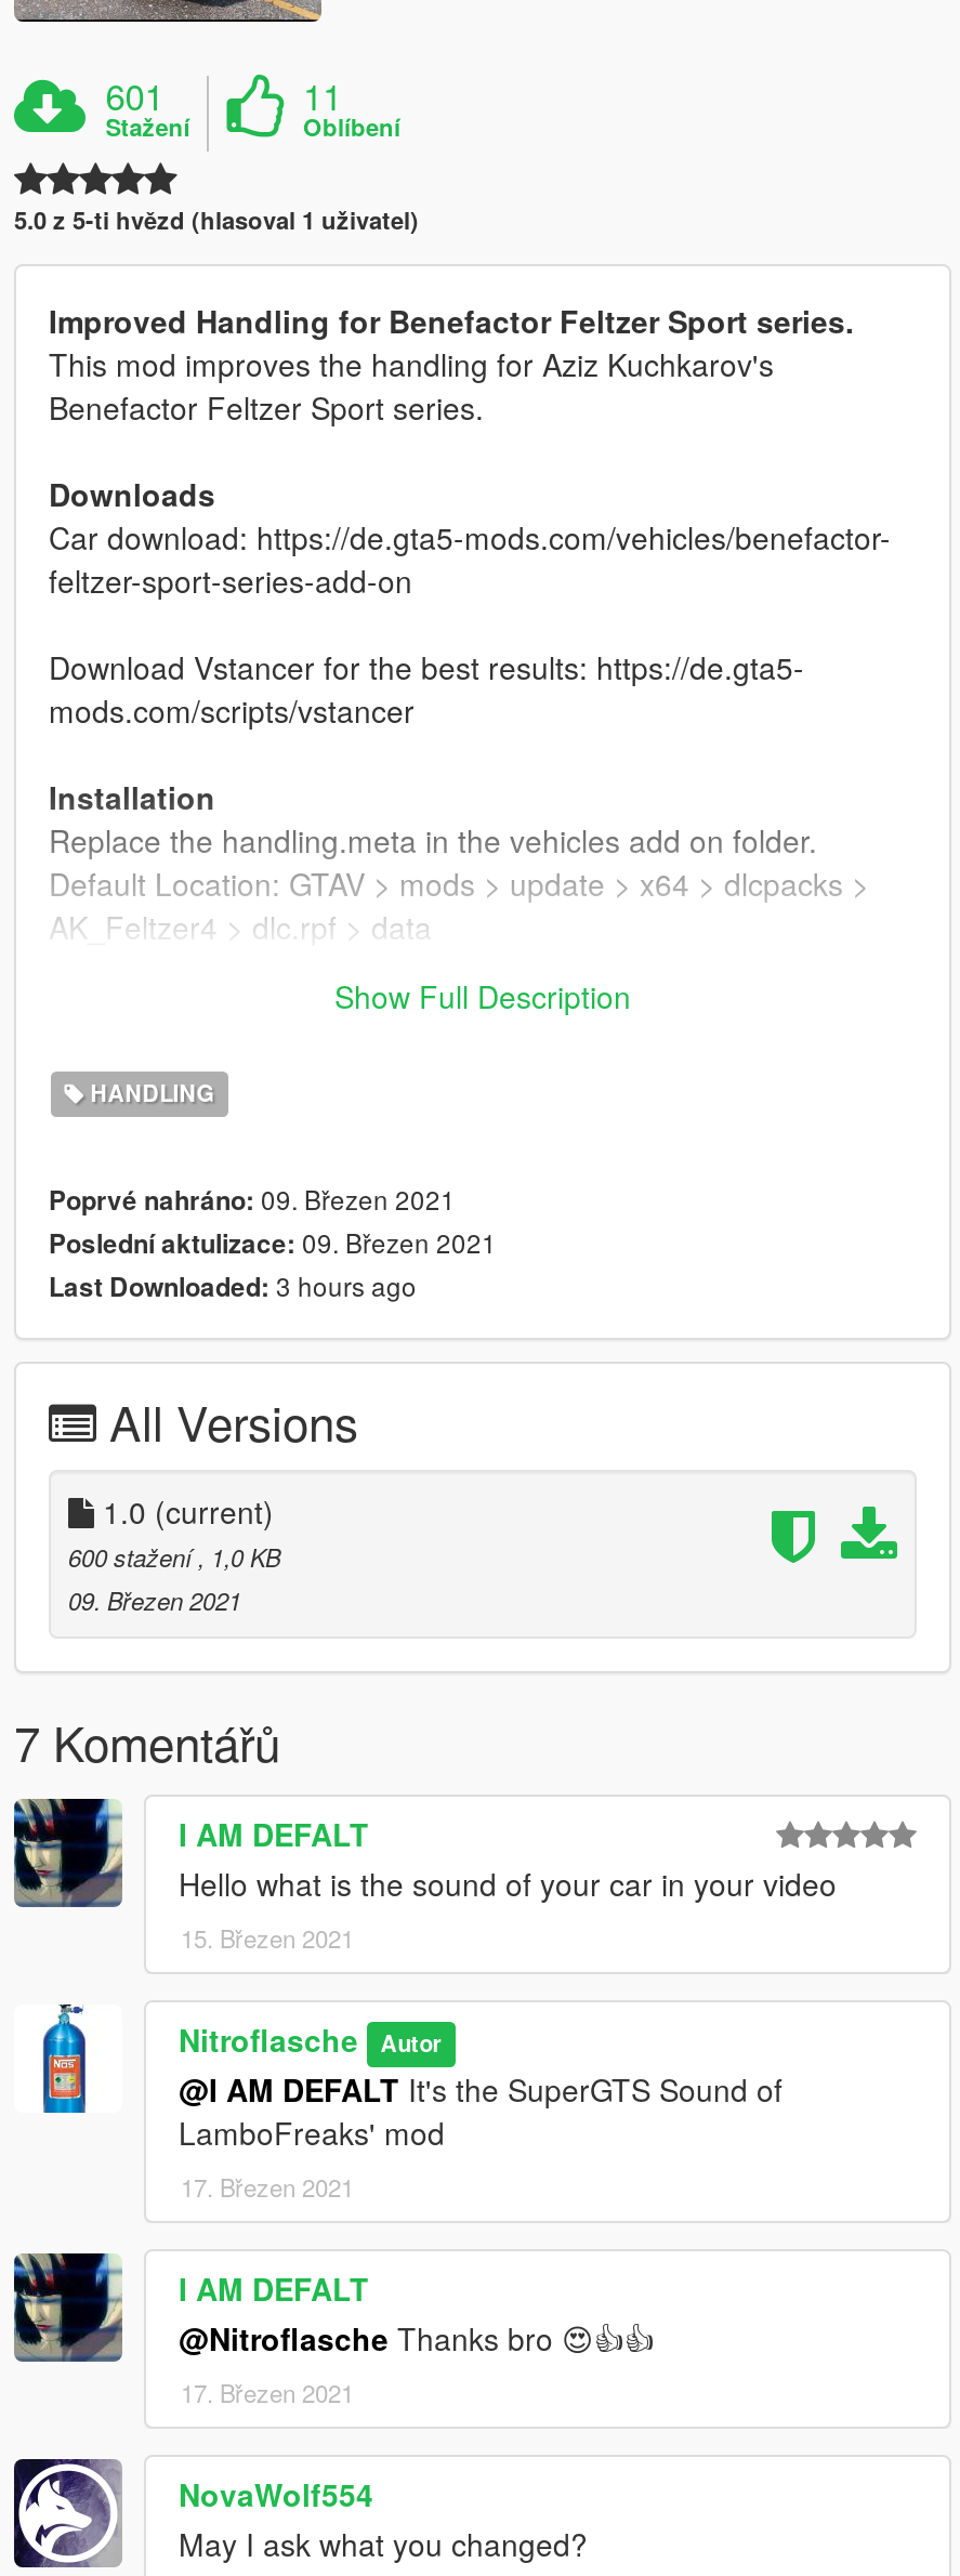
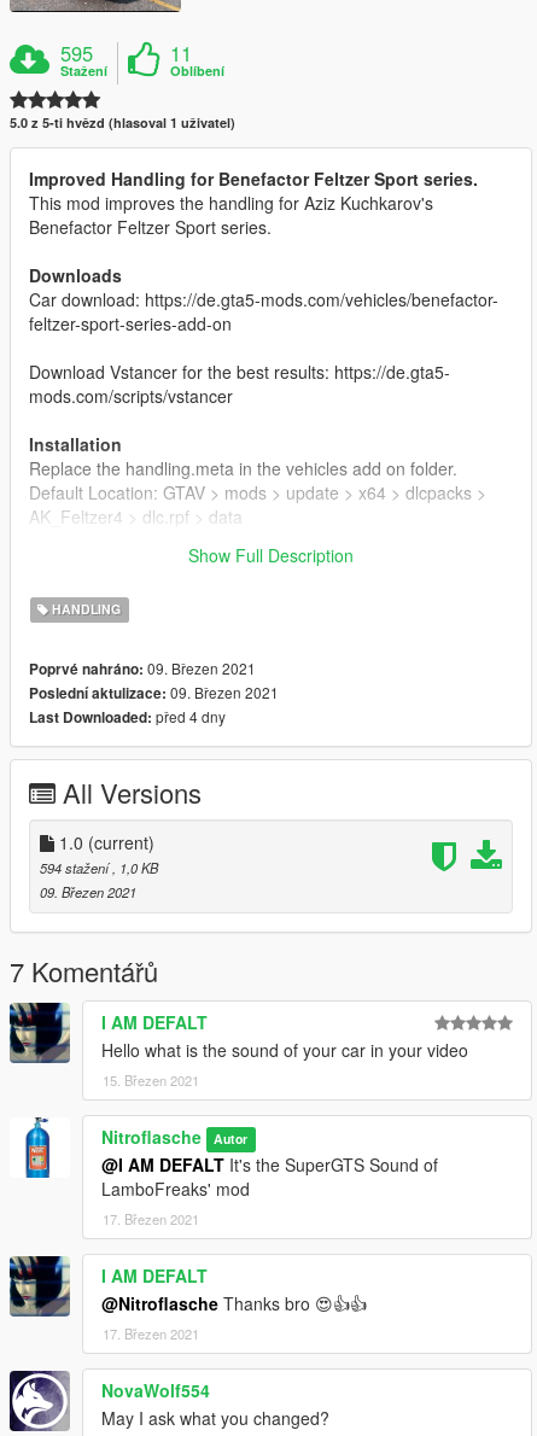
[105,70,164,122] 601 -> [61,39,93,68] 595
[49,1267,417,1306] Last Downloaded: 3 hours ago -> [29,706,226,728] Last Downloaded: před 4 dny
[68,1540,280,1575] 600 stažení, 1,0 KB -> [40,858,158,878] 594 stažení, 1,0 KB

